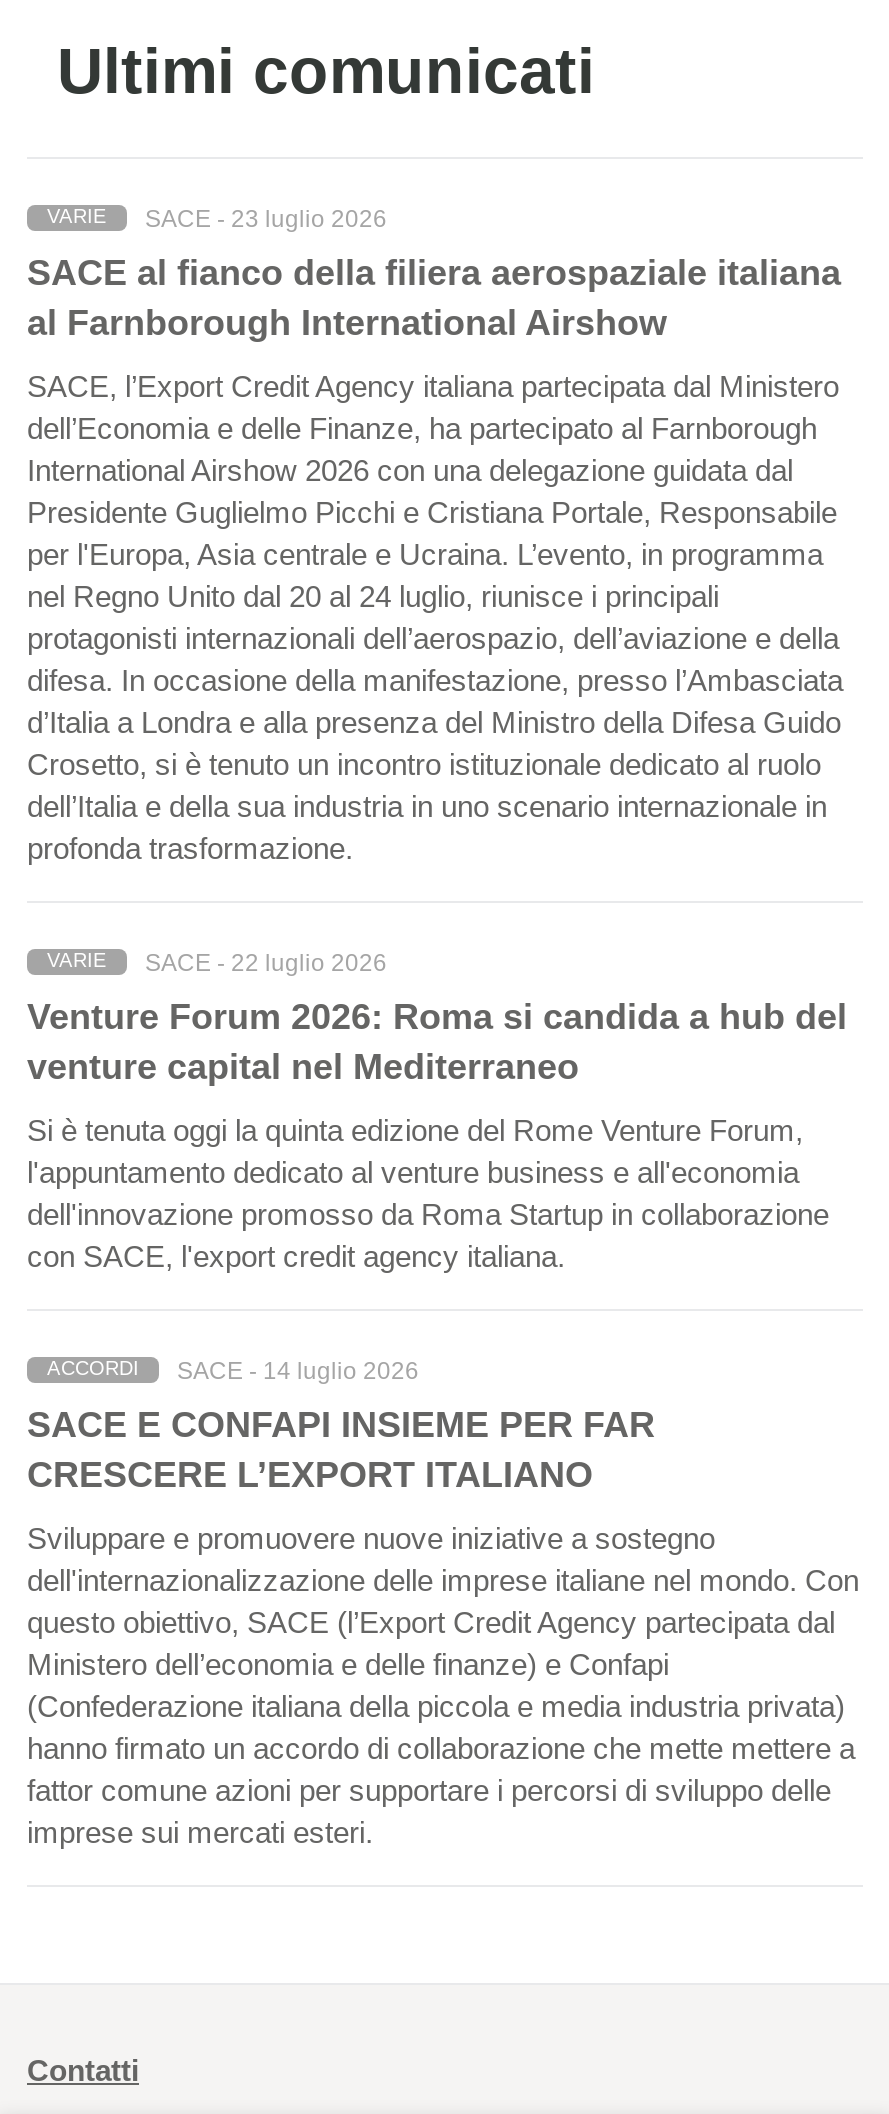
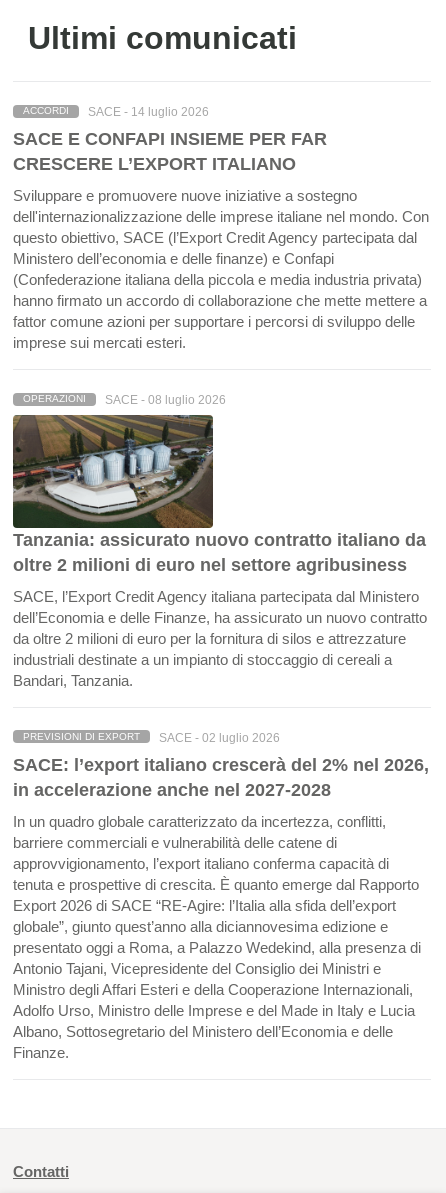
[27,205,847,1273] VARIE | SACE - 23 luglio 2026 | SACE al fianco della filiera aerospaziale italiana | al Farnborough International Airshow | dell’Economia e delle Finanze, ha partecipato al Farnborough | International Airshow 2026 con una delegazione guidata dal | Presidente Guglielmo Picchi e Cristiana Portale, Responsabile | per l'Europa, Asia centrale e Ucraina. L’evento, in programma | nel Regno Unito dal 20 al 24 luglio, riunisce i principali | protagonisti internazionali dell’aerospazio, dell’aviazione e della | difesa. In occasione della manifestazione, presso l’Ambasciata | d’Italia a Londra e alla presenza del Ministro della Difesa Guido | Crosetto, si è tenuto un incontro istituzionale dedicato al ruolo | dell’Italia e della sua industria in uno scenario internazionale in | profonda trasformazione. | VARIE | SACE - 22 luglio 2026 | Venture Forum 2026: Roma si candida a hub del | venture capital nel Mediterraneo | Si è tenuta oggi la quinta edizione del Rome Venture Forum, | l'appuntamento dedicato al venture business e all'economia | dell'innovazione promosso da Roma Startup in collaborazione | con SACE, l'export credit agency italiana. -> none
moved [27,369,839,403] -> [13,587,419,604]: SACE, l’Export Credit Agency italiana partecipata dal Ministero
moved [27,1357,859,1849] -> [13,105,429,351]: ACCORDI | SACE - 14 luglio 2026 | SACE E CONFAPI INSIEME PER FAR | ... | fattor comune azioni per supportare i percorsi di sviluppo delle | imprese sui mercati esteri.
none -> [13,529,429,1060] Tanzania: assicurato nuovo contratto italiano da | oltre 2 milioni di euro nel settore agribusiness | dell’Economia e delle Finanze, ha assicurato un nuovo contratto | da oltre 2 milioni di euro per la fornitura di silos e attrezzature | industriali destinate a un impianto di stoccaggio di cereali a | Bandari, Tanzania. | PREVISIONI DI EXPORT | SACE - 02 luglio 2026 | SACE: l’export italiano crescerà del 2% nel 2026, | in accelerazione anche nel 2027-2028 | In un quadro globale caratterizzato da incertezza, conflitti, | barriere commerciali e vulnerabilità delle catene di | approvvigionamento, l’export italiano conferma capacità di | tenuta e prospettive di crescita. È quanto emerge dal Rapporto | Export 2026 di SACE “RE-Agire: l’Italia alla sfida dell’export | globale”, giunto quest’anno alla diciannovesima edizione e | presentato oggi a Roma, a Palazzo Wedekind, alla presenza di | Antonio Tajani, Vicepresidente del Consiglio dei Ministri e | Ministro degli Affari Esteri e della Cooperazione Internazionali, | Adolfo Urso, Ministro delle Imprese e del Made in Italy e Lucia | Albano, Sottosegretario del Ministero dell’Economia e delle | Finanze.
none -> [23,393,226,407] OPERAZIONI | SACE - 08 luglio 2026

